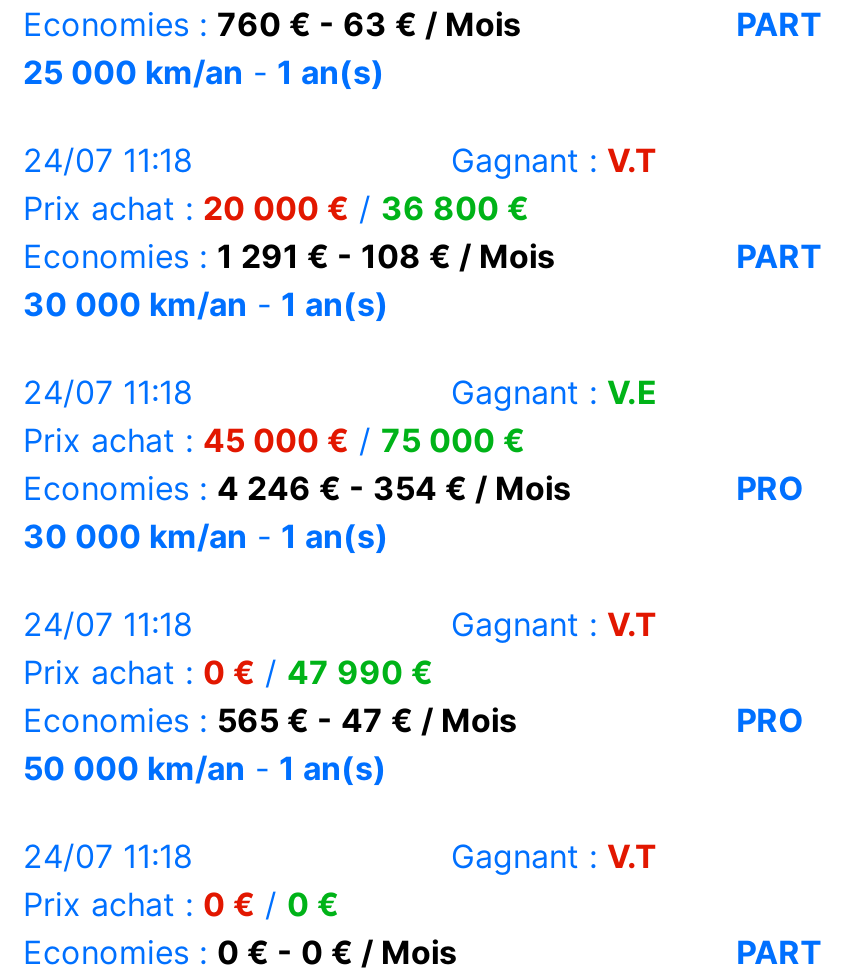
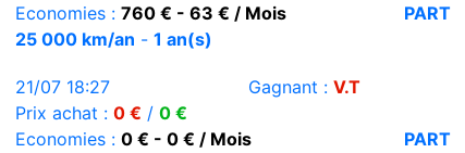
[23,141,822,877] 24/07 11:18 | Gagnant : V.T | Prix achat : 20 000 €/ 36 800 € | Economies : 1 291 € - 108 € / Mois | PART | 30 000 km/an - 1 an(s) | 24/07 11:18 | Gagnant : V.E | Prix achat : 45 000 €/ 75 000 € | Economies : 4 246 € - 354 € / Mois | PRO | 30 000 km/an - 1 an(s) | 24/07 11:18 | Gagnant : V.T | Prix achat : 0 €/ 47 990 € | Economies : 565 € - 47 € / Mois | PRO | 50 000 km/an - 1 an(s) | 24/07 11:18 -> [15,76,110,98] 21/07 18:27

